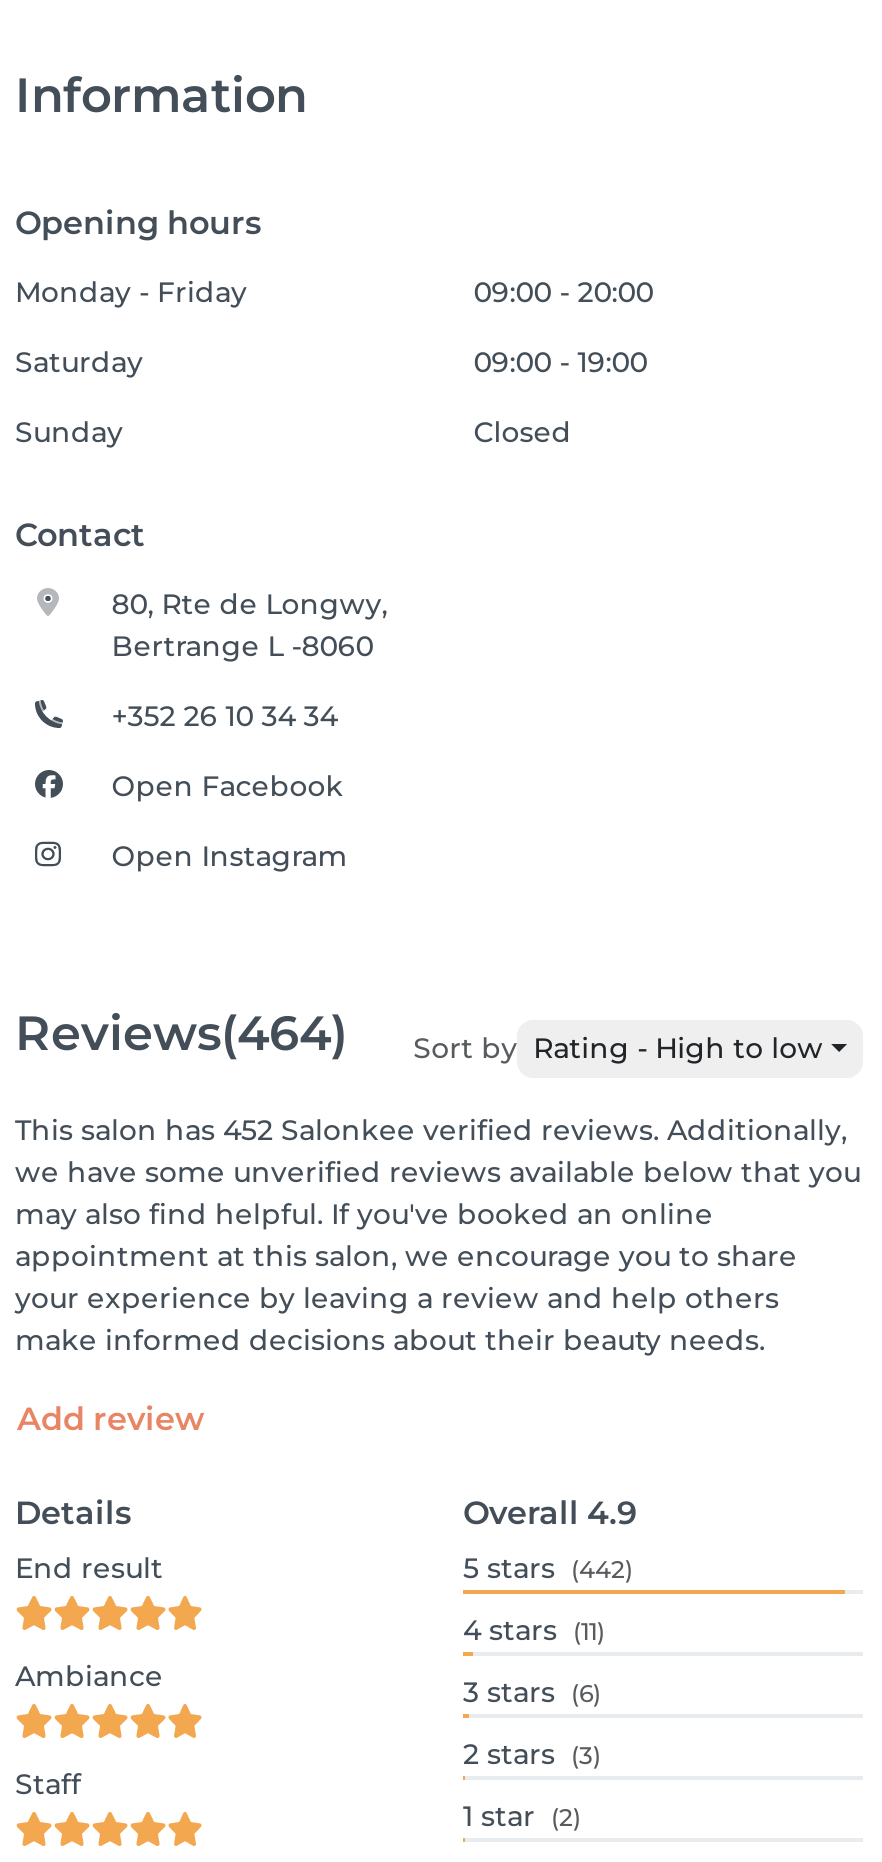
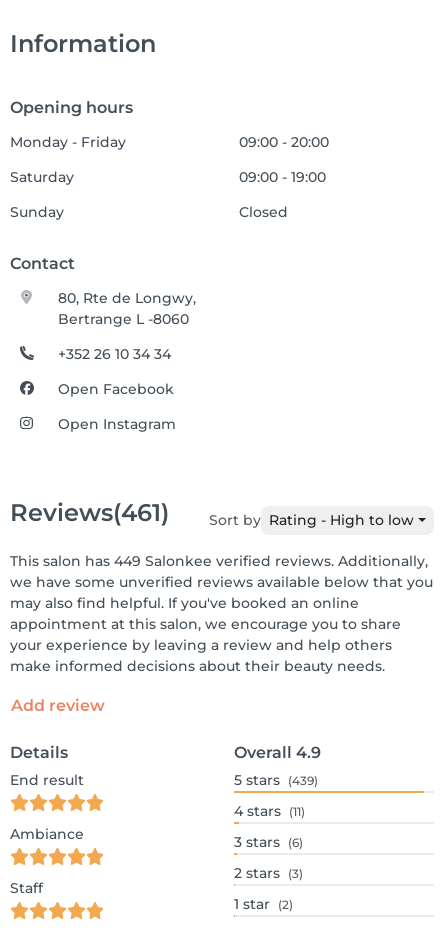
[15,1003,347,1061] Reviews(464) -> [10,497,169,526] Reviews(461)
[15,1112,847,1148] This salon has 452 Salonkee verified reviews. Additionally, -> [10,552,428,570] This salon has 449 Salonkee verified reviews. Additionally,
[463,1550,633,1586] 5 stars (442) -> [234,771,318,789] 5 stars (439)

